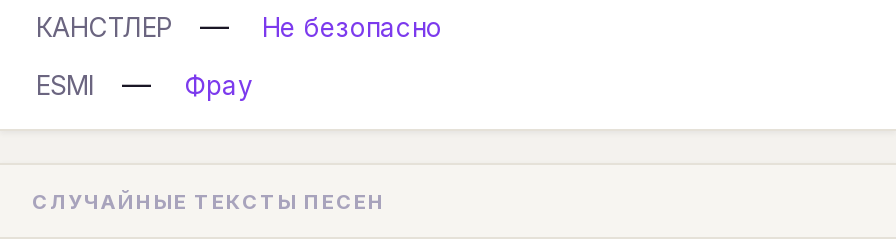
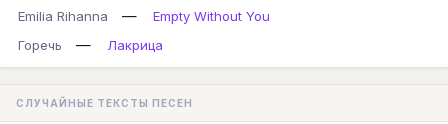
[36,11,172,43] КАНСТЛЕР -> [18,8,108,24] Emilia Rihanna
[262,11,442,43] Не безопасно -> [153,8,270,24] Empty Without You
[36,69,94,101] ESMI -> [18,37,62,53] Горечь
[184,69,252,101] Фрау -> [107,37,163,53] Лакрица

